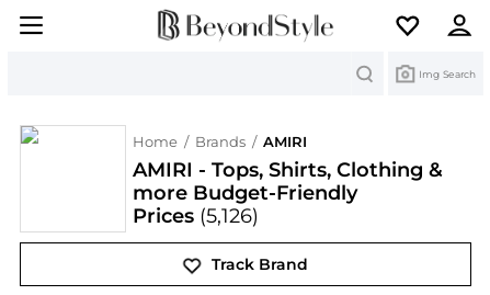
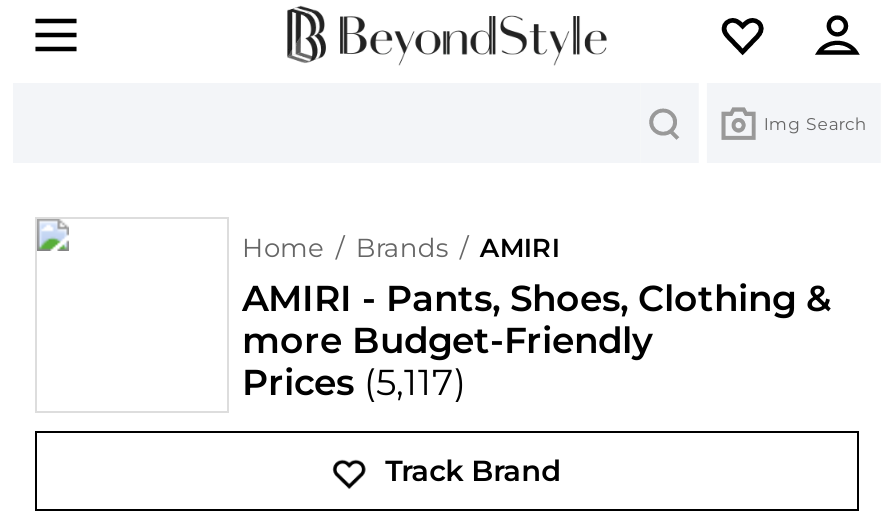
[133,157,443,181] AMIRI - Tops, Shirts, Clothing & -> [242,276,832,318] AMIRI - Pants, Shoes, Clothing &
[133,204,259,227] Prices (5,126) -> [242,360,466,402] Prices (5,117)

